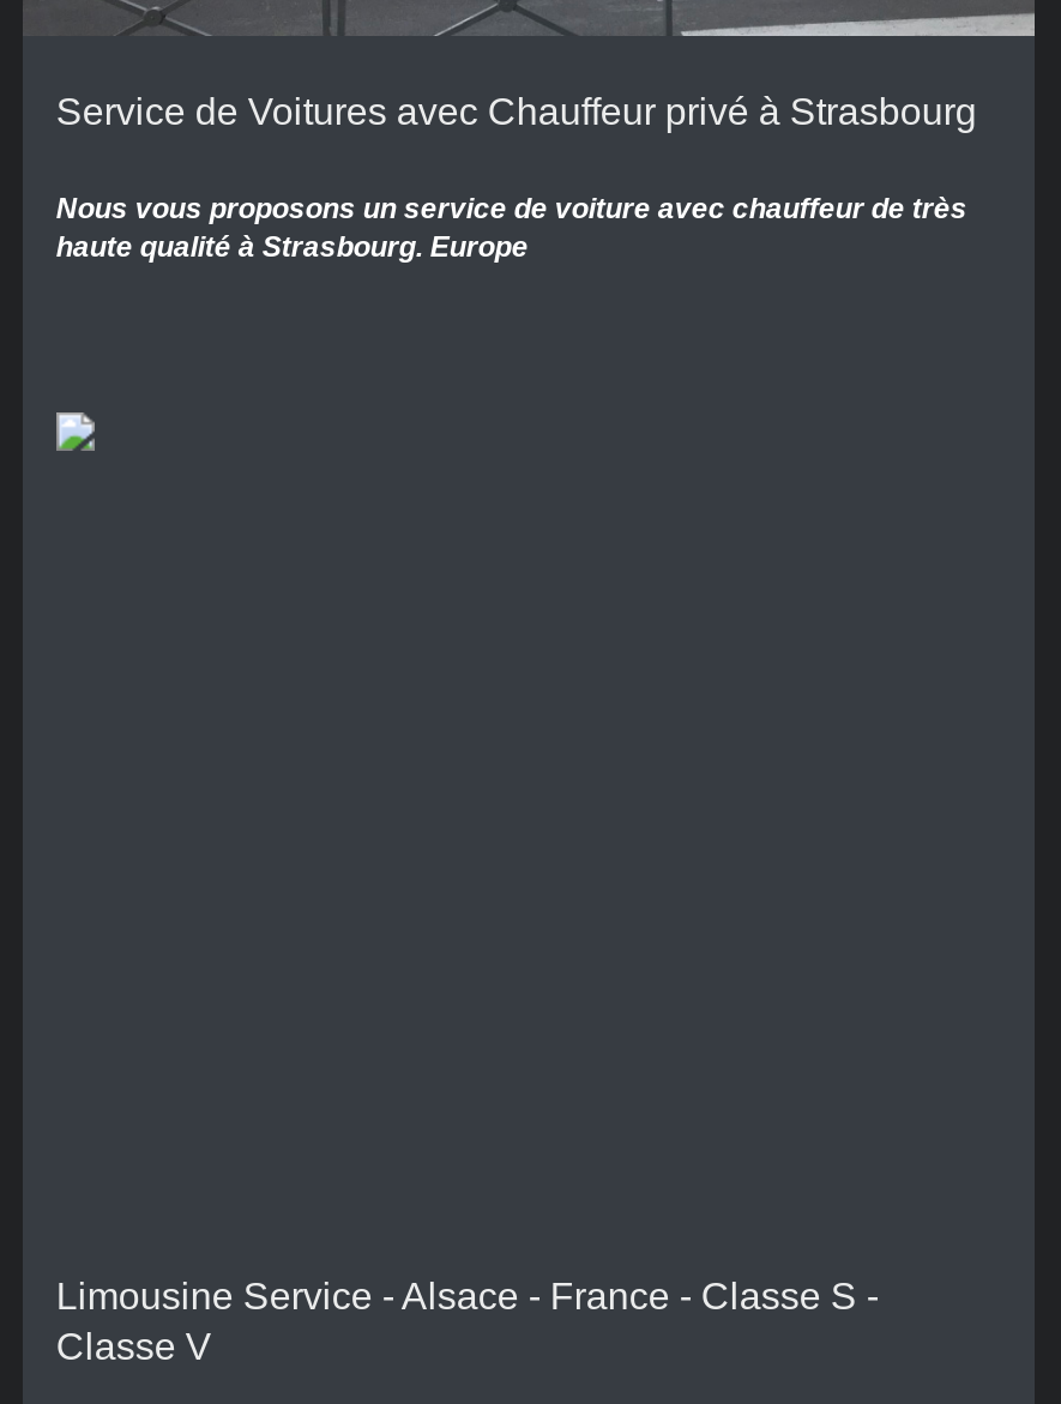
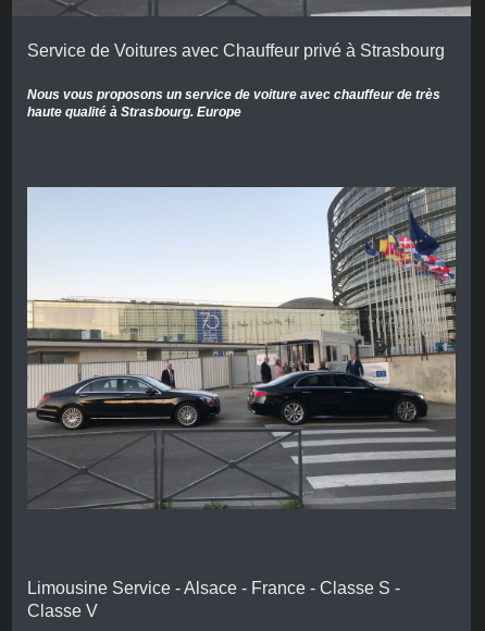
none -> [26,186,457,509] [image]

